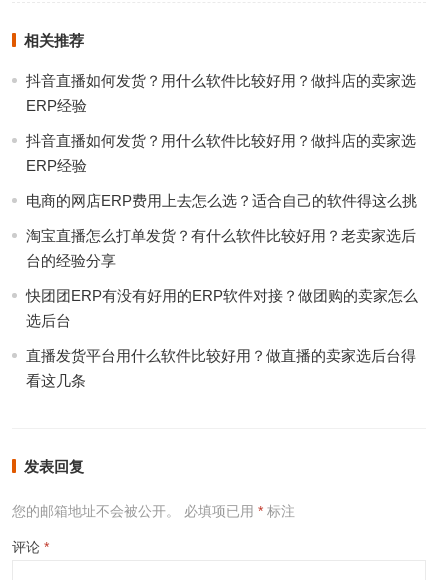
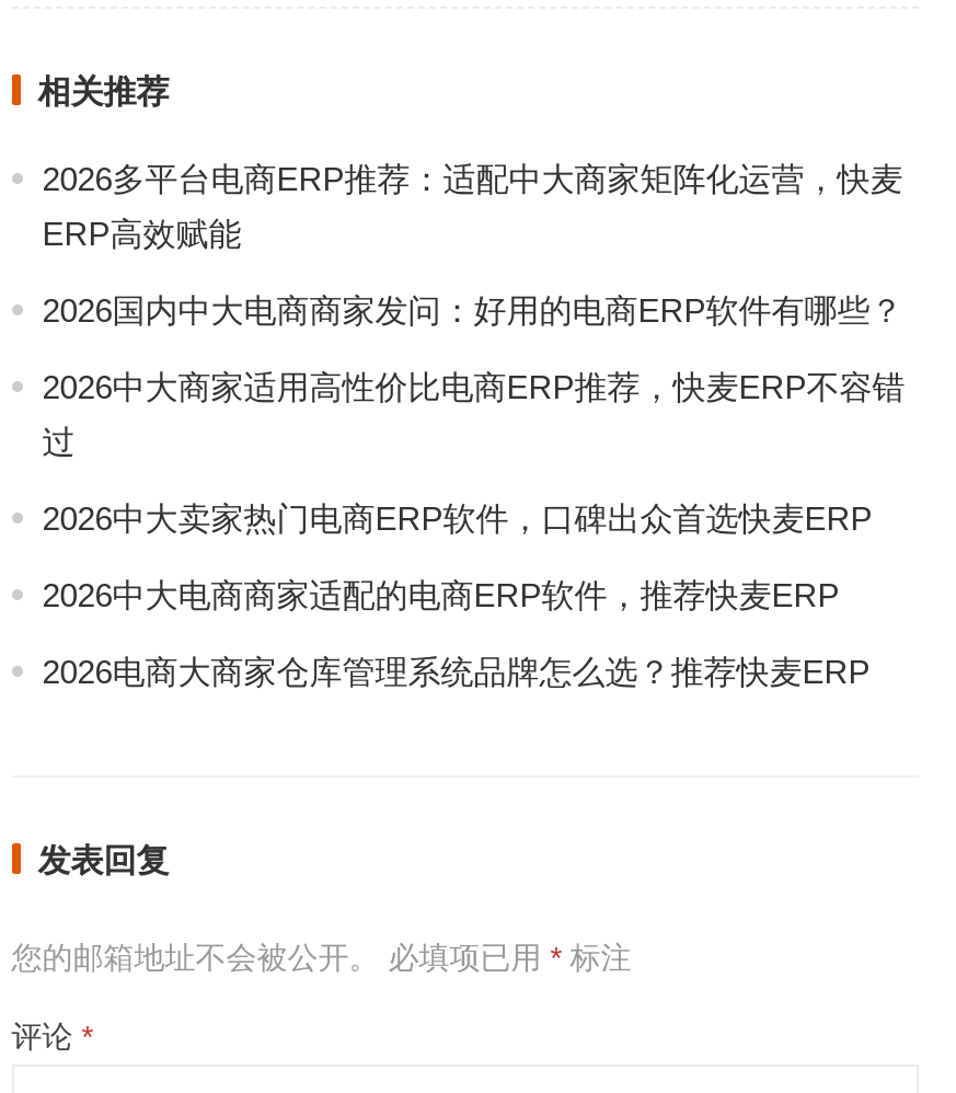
[26,72,418,389] 抖音直播如何发货？用什么软件比较好用？做抖店的卖家选 | ERP经验 | 抖音直播如何发货？用什么软件比较好用？做抖店的卖家选 | ERP经验 | 电商的网店ERP费用上去怎么选？适合自己的软件得这么挑 | 淘宝直播怎么打单发货？有什么软件比较好用？老卖家选后 | 台的经验分享 | 快团团ERP有没有好用的ERP软件对接？做团购的卖家怎么 | 选后台 | 直播发货平台用什么软件比较好用？做直播的卖家选后台得 | 看这几条 -> [42,160,905,690] 2026多平台电商ERP推荐：适配中大商家矩阵化运营，快麦 | ERP高效赋能 | 2026国内中大电商商家发问：好用的电商ERP软件有哪些？ | 2026中大商家适用高性价比电商ERP推荐，快麦ERP不容错 | 过 | 2026中大卖家热门电商ERP软件，口碑出众首选快麦ERP | 2026中大电商商家适配的电商ERP软件，推荐快麦ERP | 2026电商大商家仓库管理系统品牌怎么选？推荐快麦ERP

